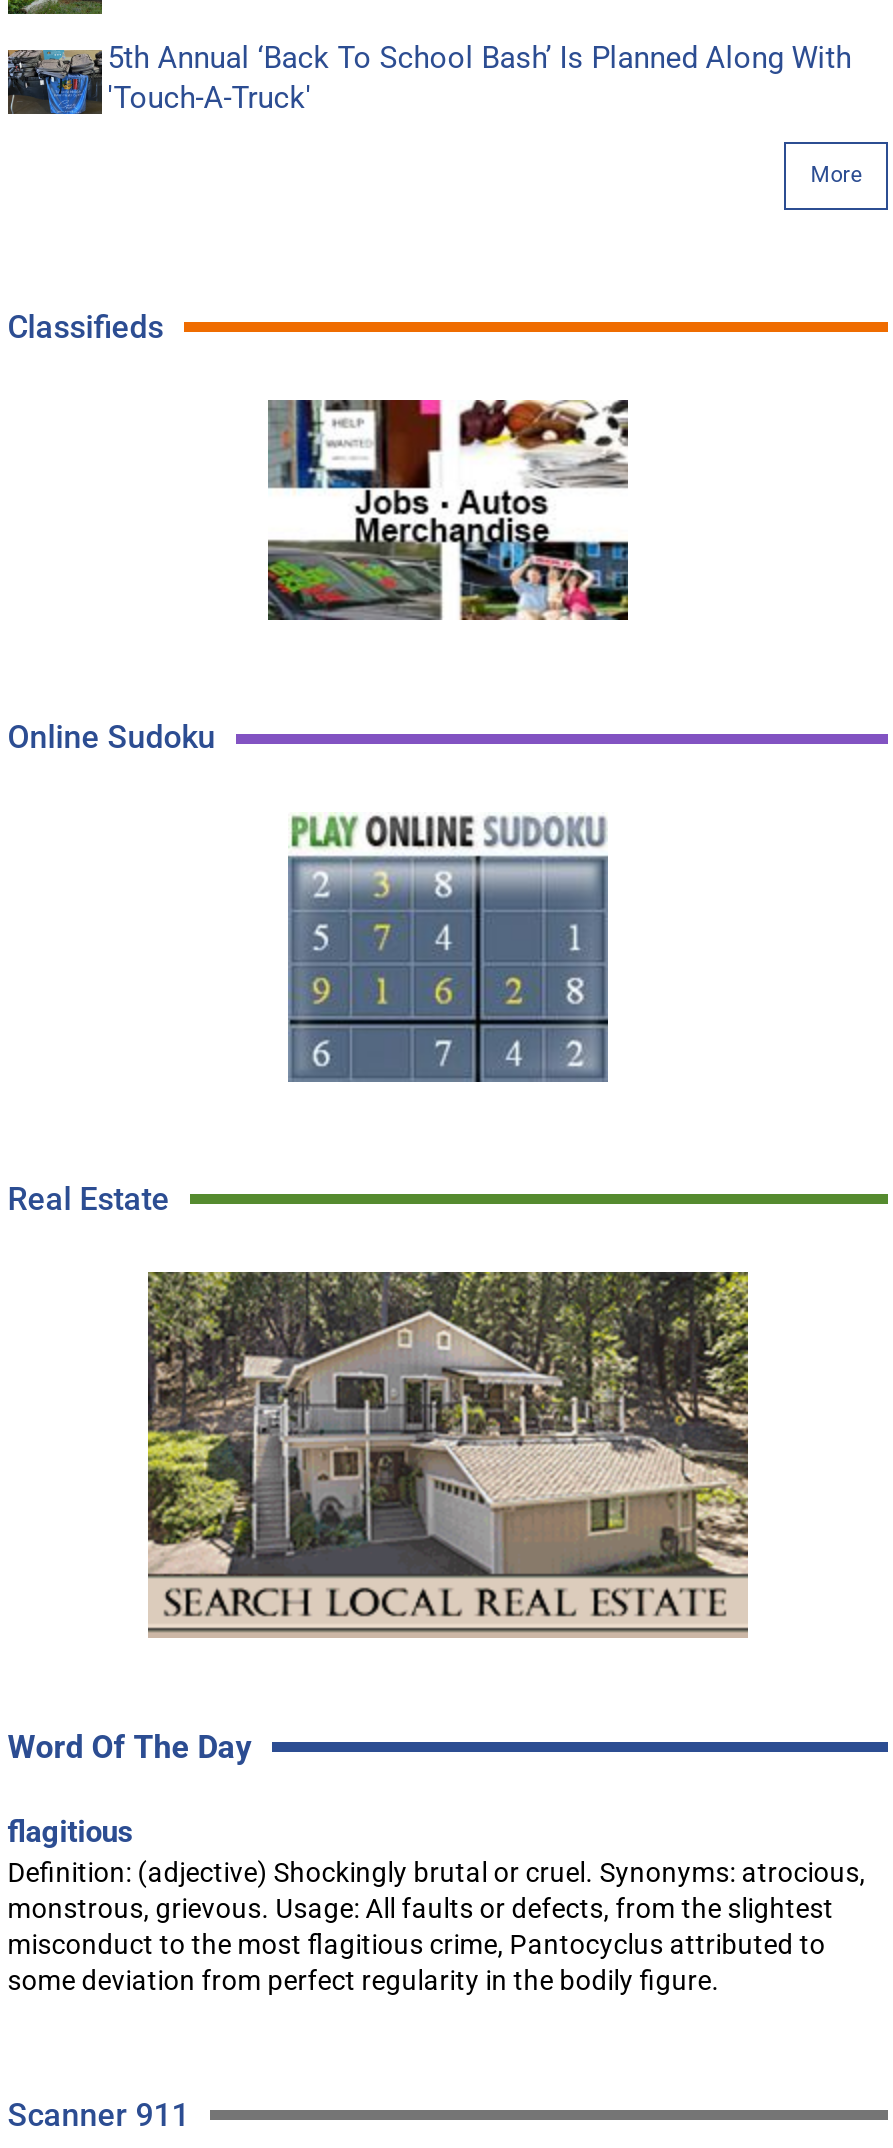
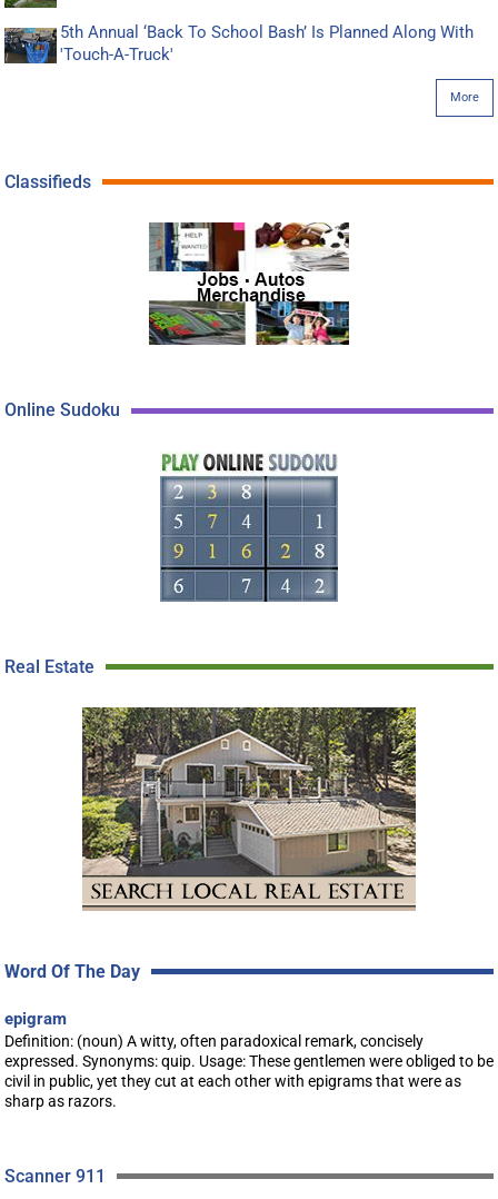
[8,1813,866,1995] flagitious | Definition: (adjective) Shockingly brutal or cruel. Synonyms: atrocious, | monstrous, grievous. Usage: All faults or defects, from the slightest | misconduct to the most flagitious crime, Pantocyclus attributed to | some deviation from perfect regularity in the bodily figure. -> [4,1008,493,1110] epigram | Definition: (noun) A witty, often paradoxical remark, concisely | expressed. Synonyms: quip. Usage: These gentlemen were obliged to be | civil in public, yet they cut at each other with epigrams that were as | sharp as razors.

